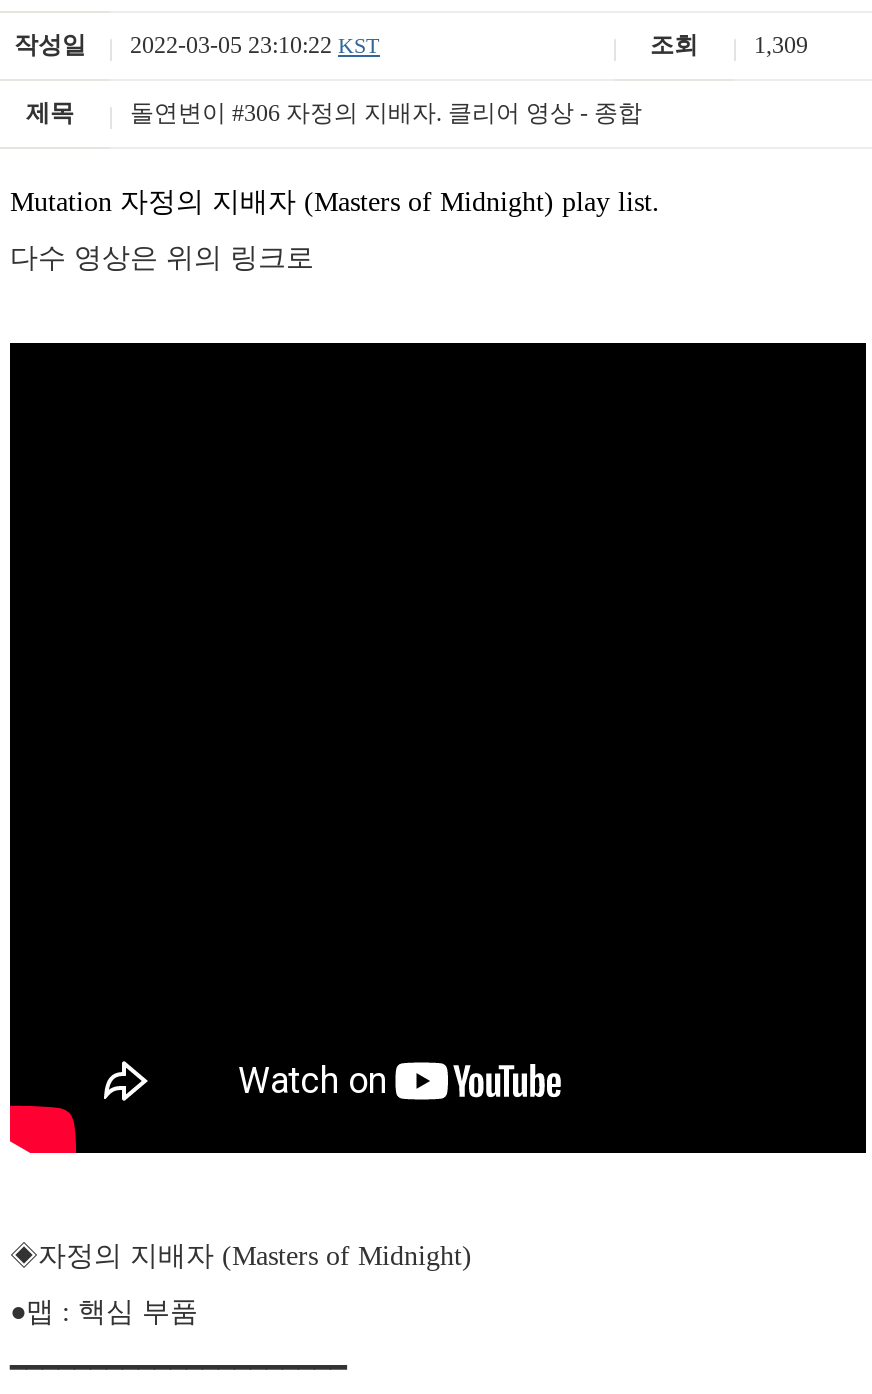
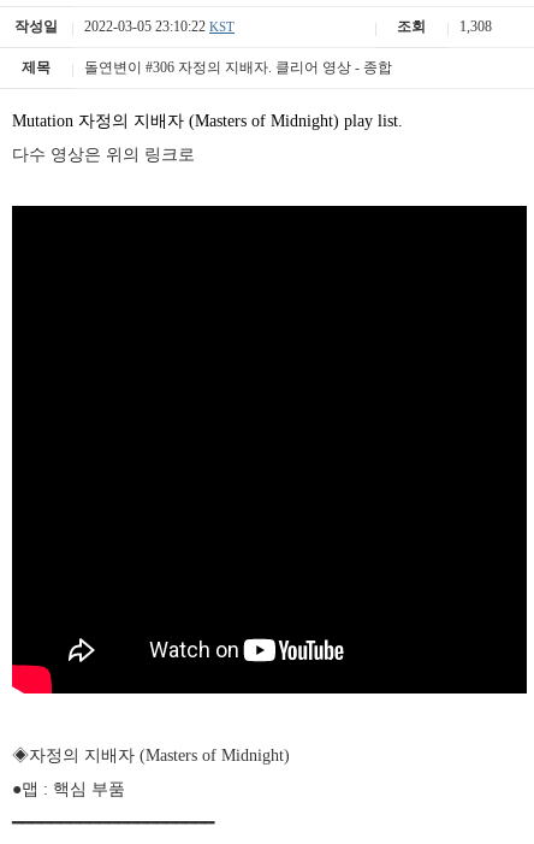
[650,31,808,59] 조회 1,309 -> [397,18,492,35] 조회 1,308

